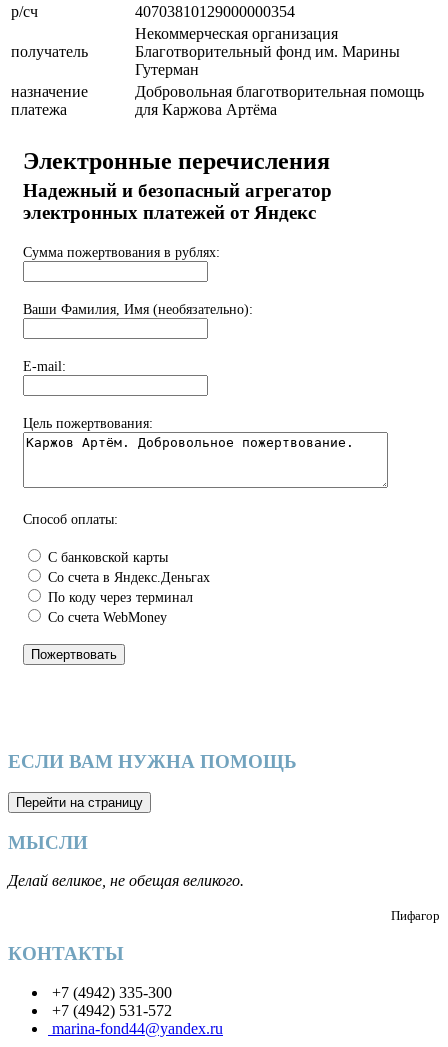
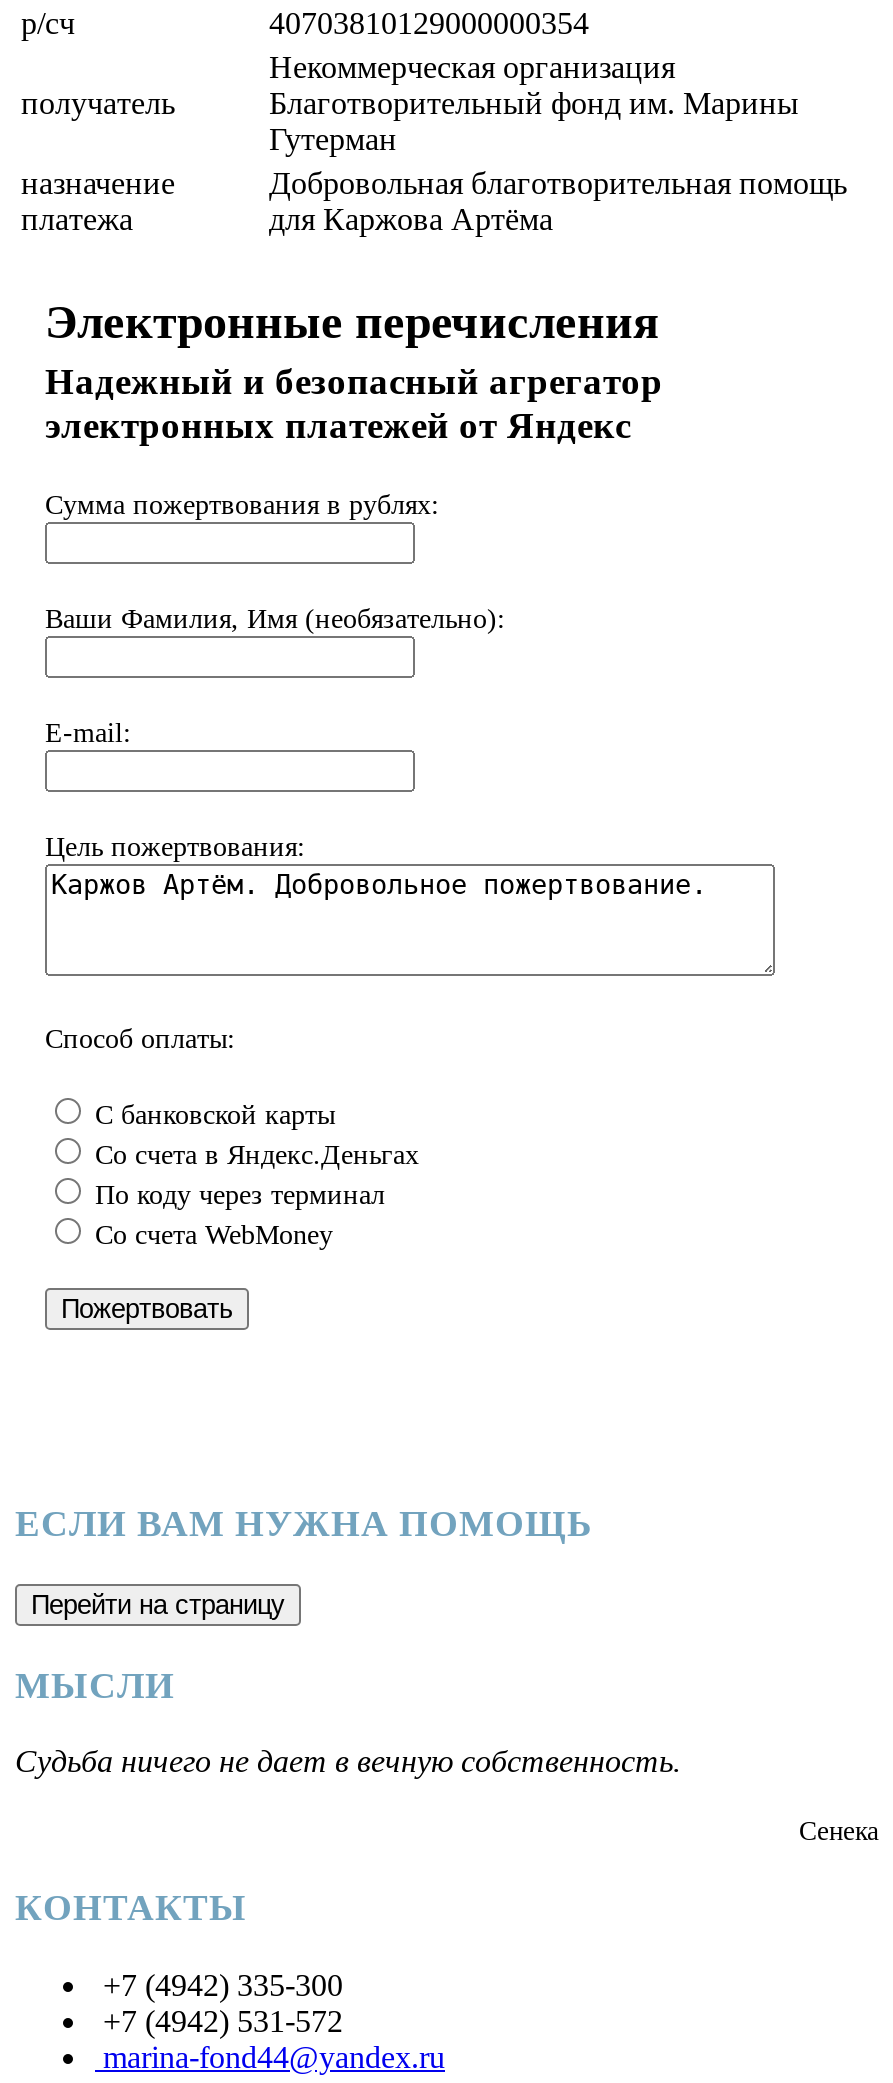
[8,872,244,889] Делай великое, не обещая великого. -> [15,1745,681,1779] Судьба ничего не дает в вечную собственность.
[391,908,440,923] Пифагор -> [799,1817,879,1847] Сенека

